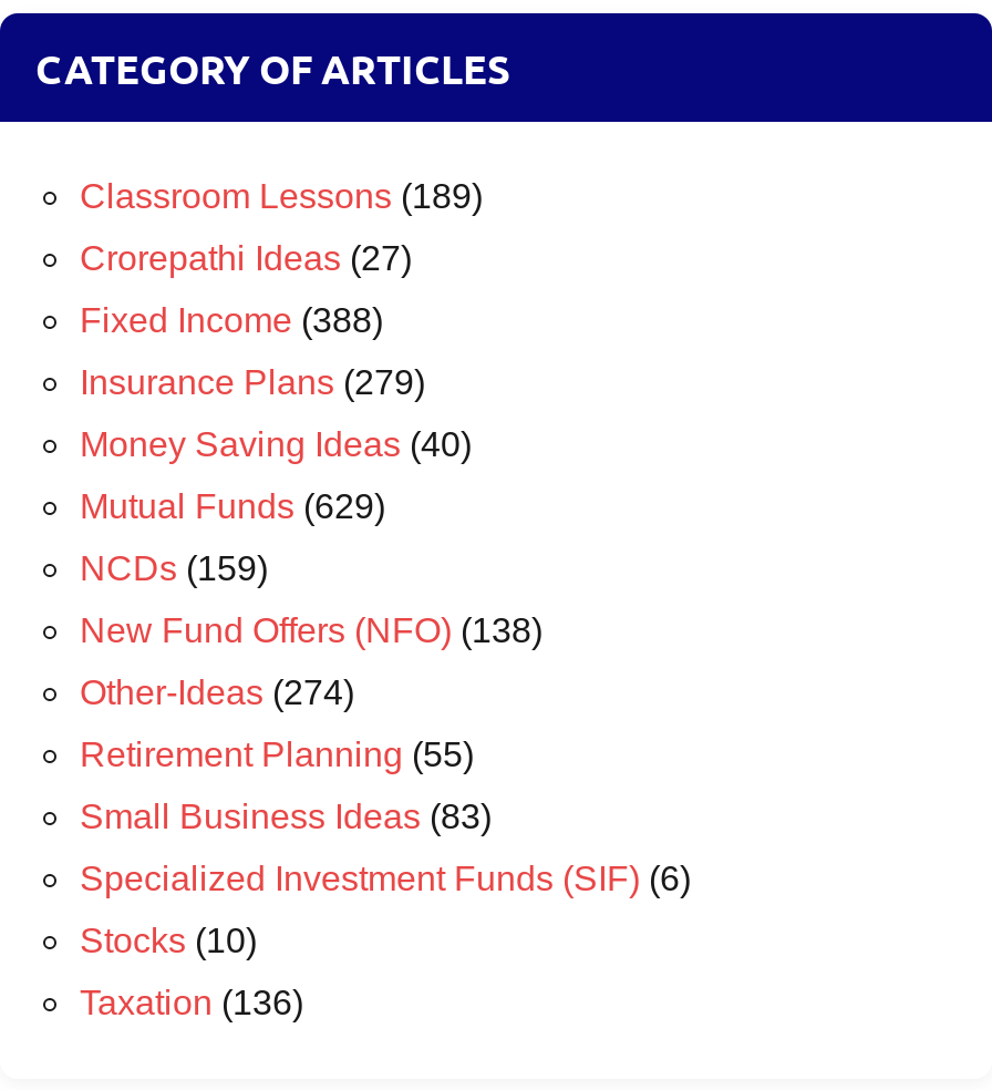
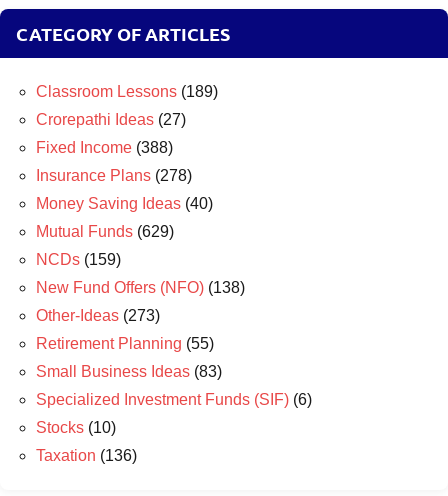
[80,364,425,402] Insurance Plans (279) -> [36,167,192,184] Insurance Plans (278)
[80,674,354,712] Other-Ideas (274) -> [36,307,160,324] Other-Ideas (273)

